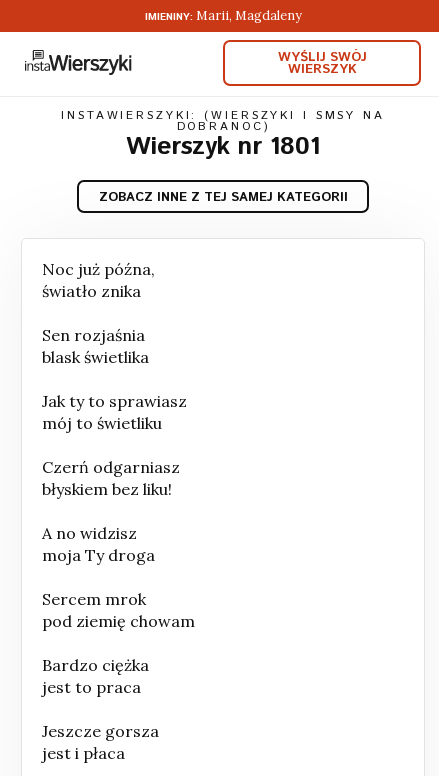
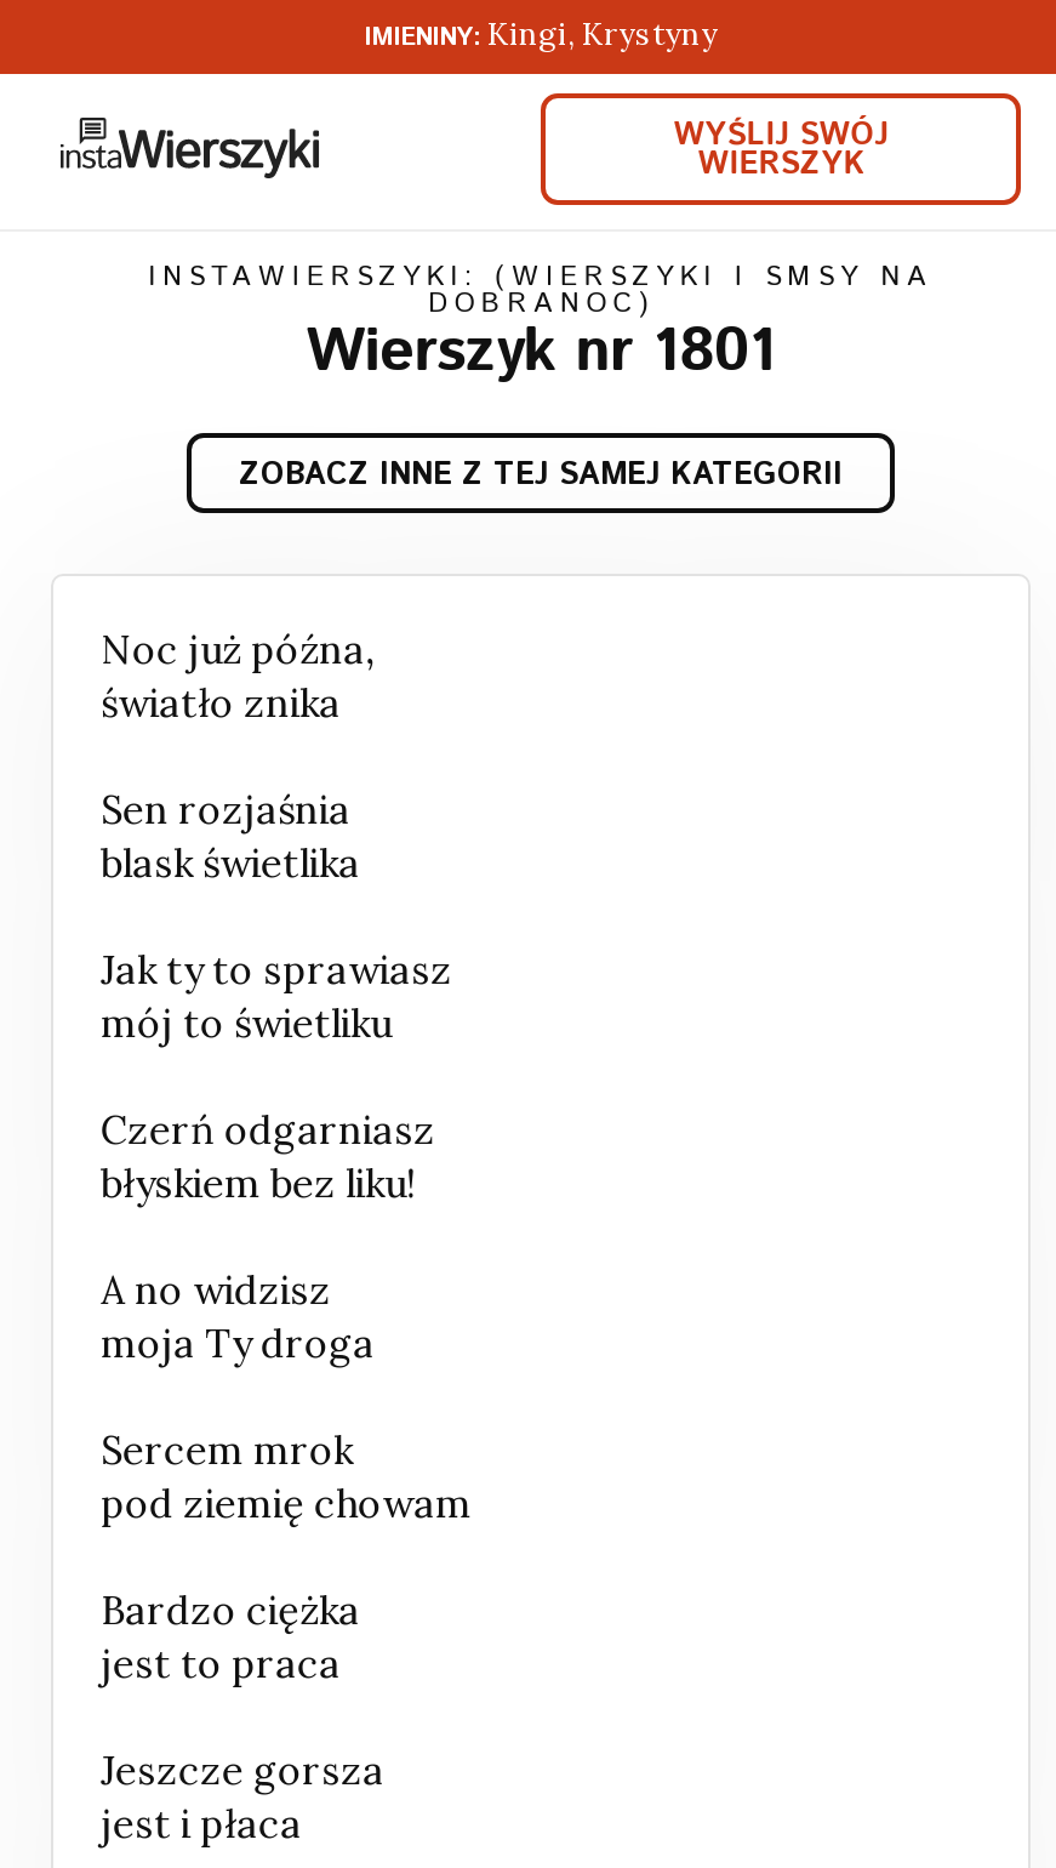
[144,7,301,24] IMIENINY: Marii, Magdaleny -> [364,14,718,56] IMIENINY: Kingi, Krystyny

